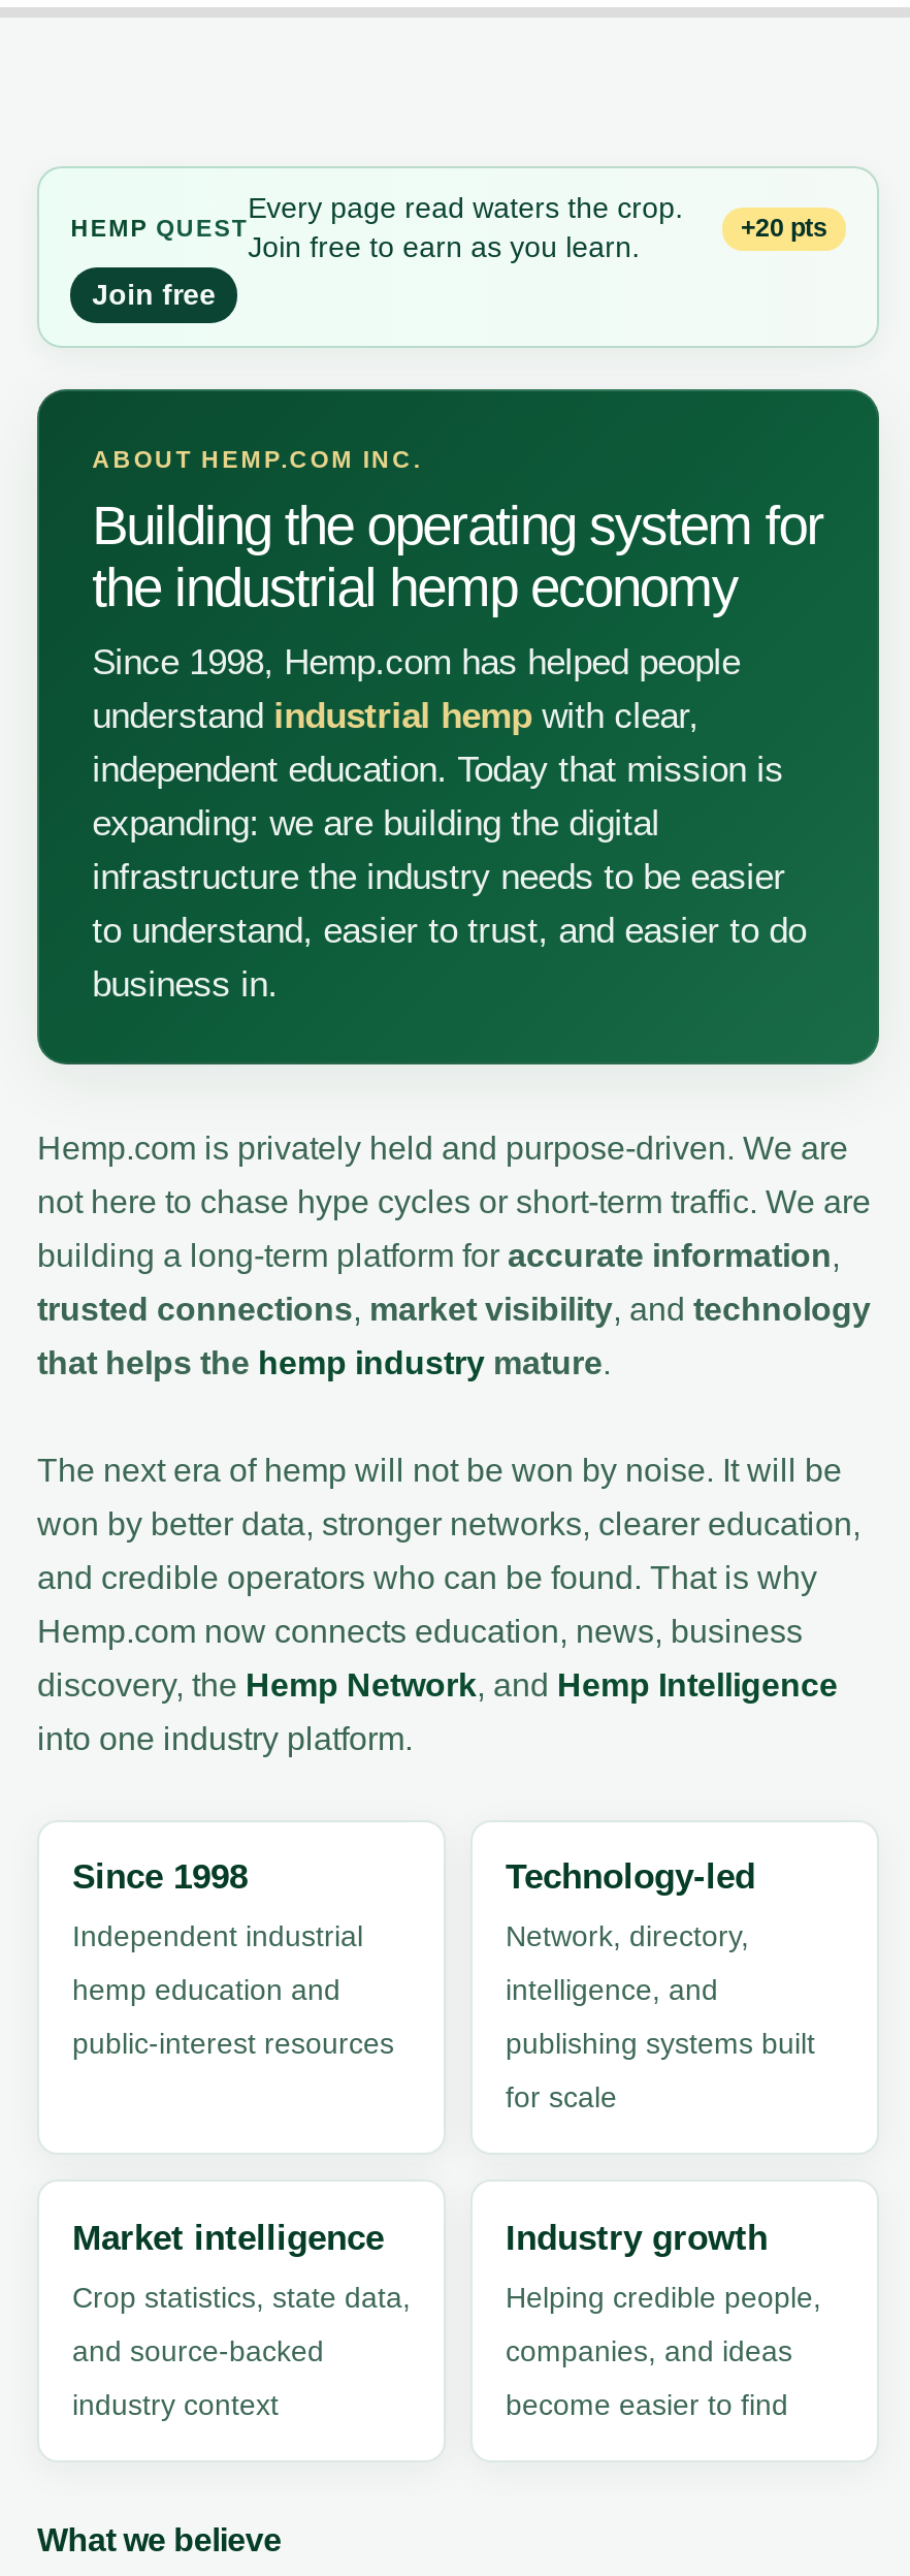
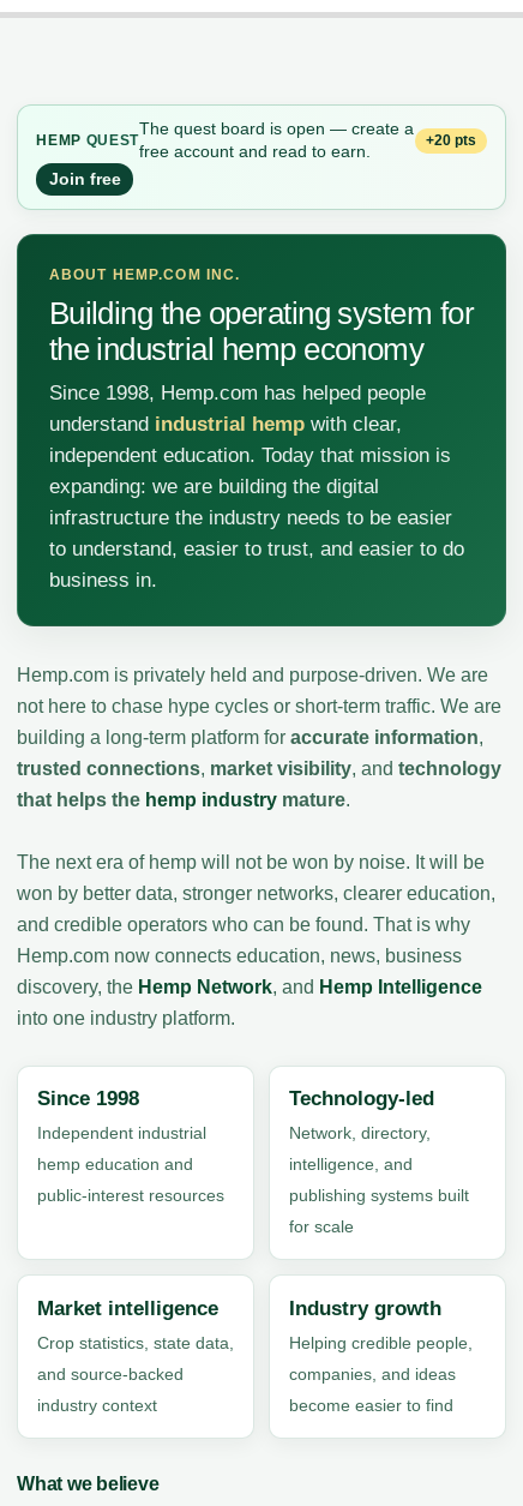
[248,191,683,263] Every page read waters the crop. | Join free to earn as you learn. -> [139,119,414,161] The quest board is open — create a | free account and read to earn.

